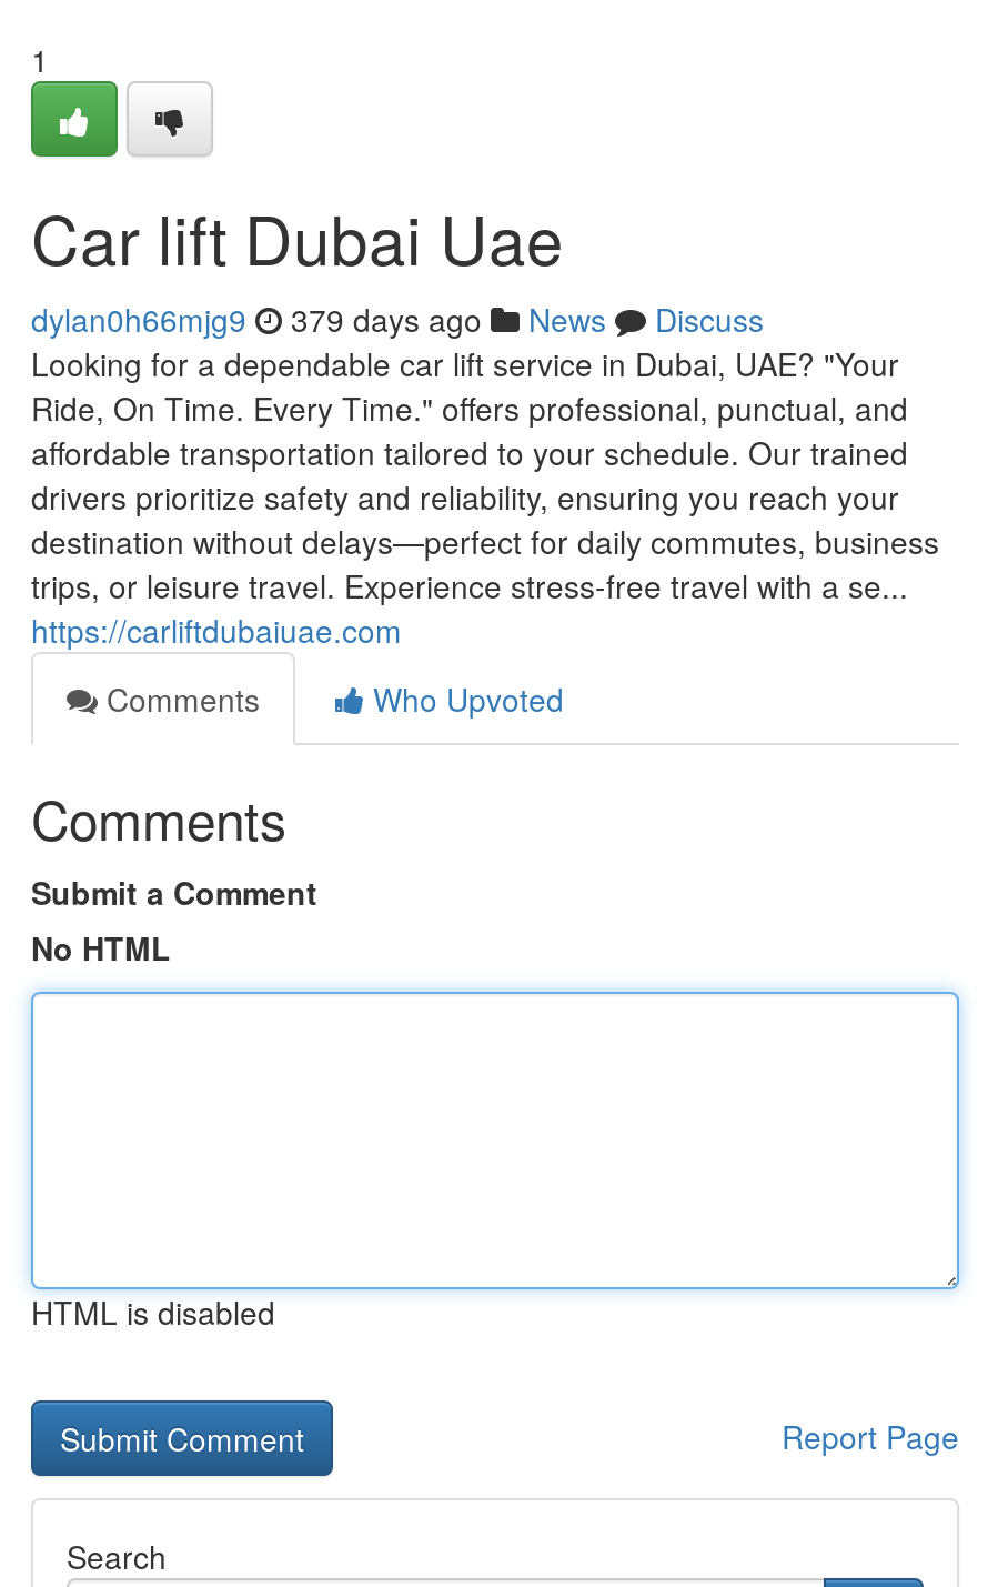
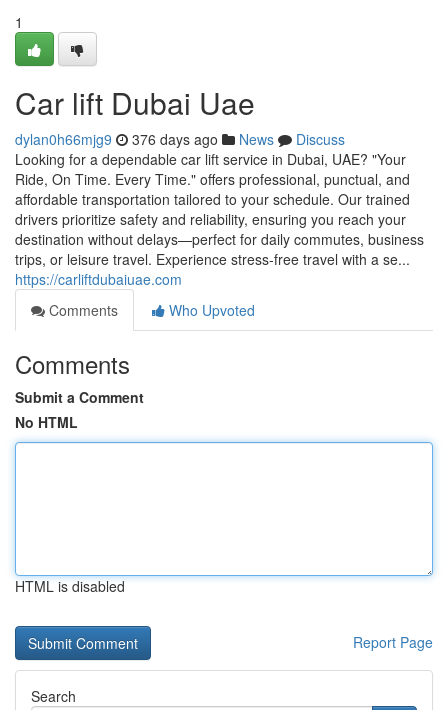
[31,297,764,341] dylan0h66mjg9 379 days ago News Discuss -> [15,129,345,149] dylan0h66mjg9 376 days ago News Discuss

